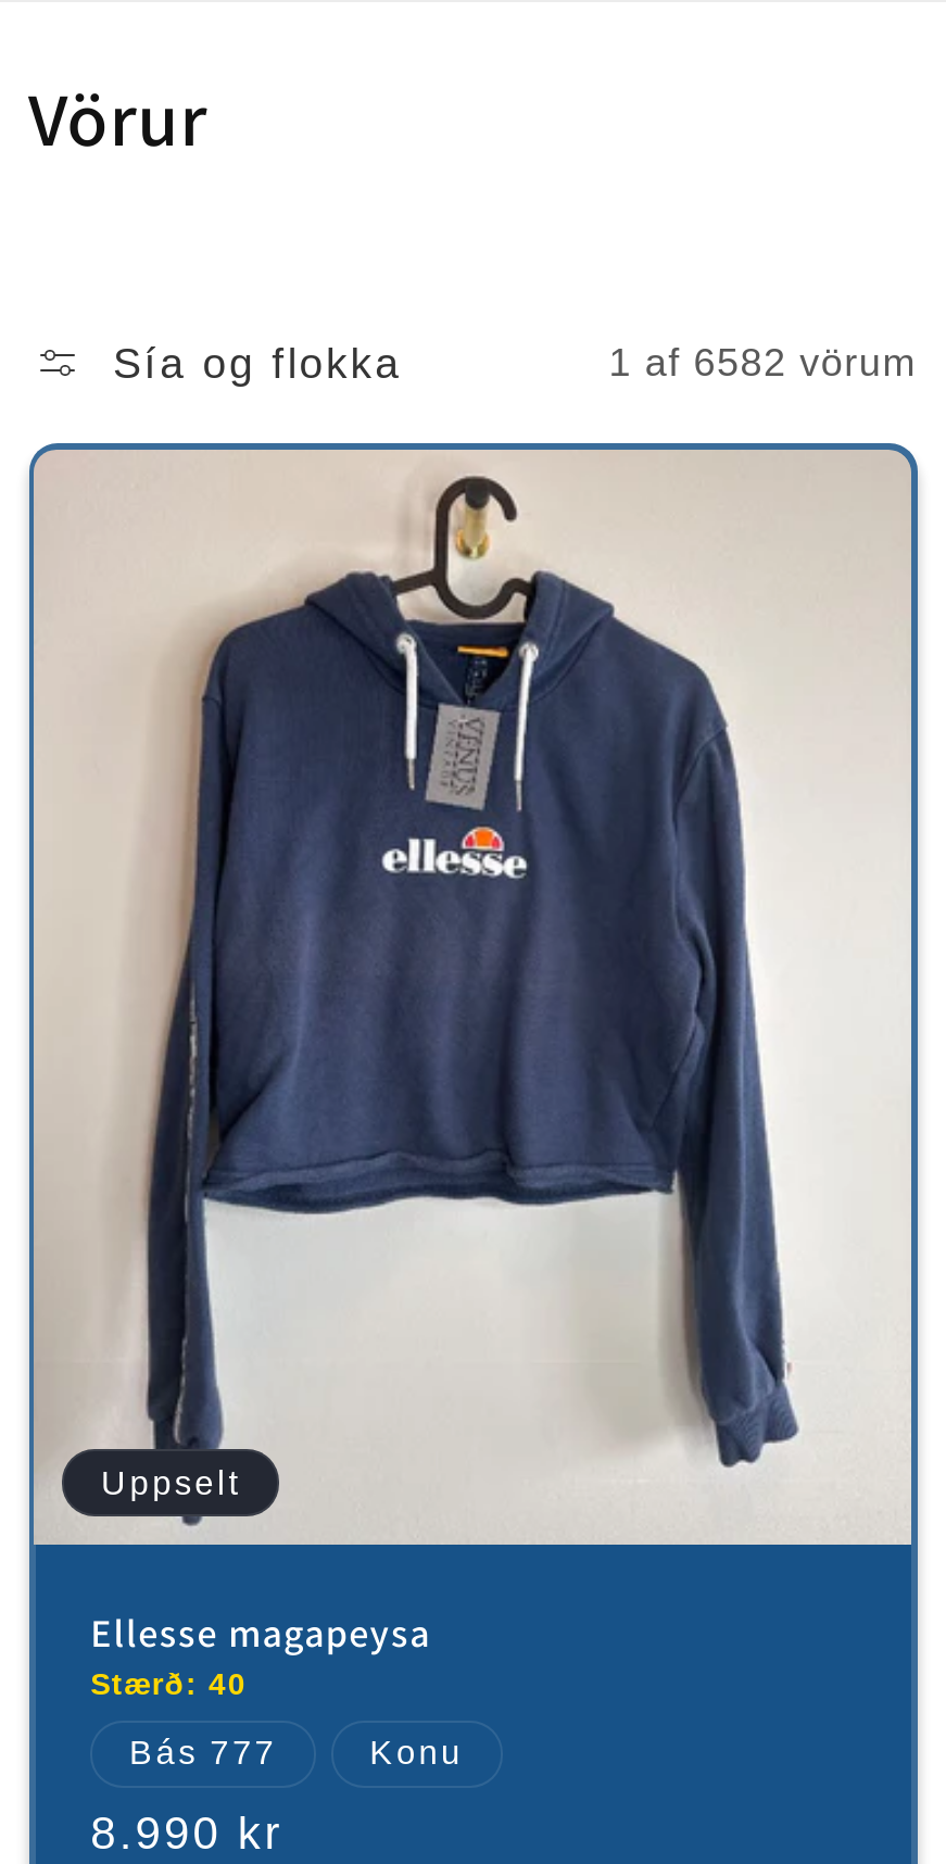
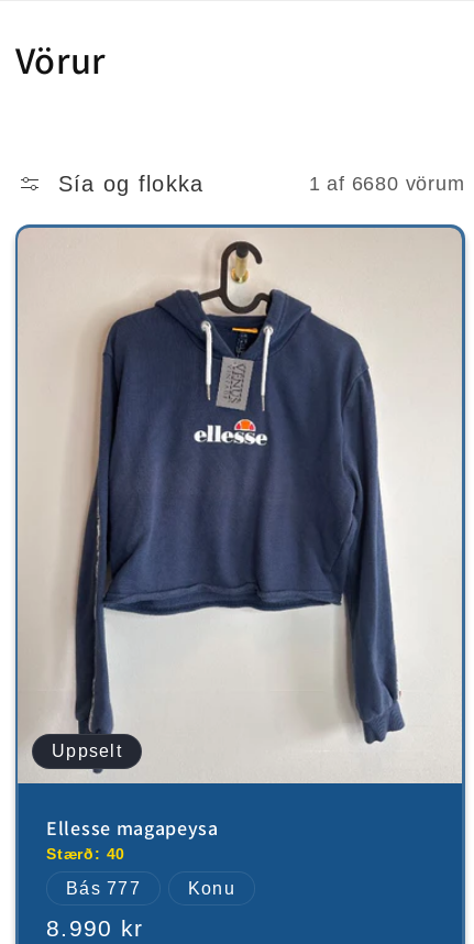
[609,341,917,384] 1 af 6582 vörum -> [309,173,465,195] 1 af 6680 vörum

